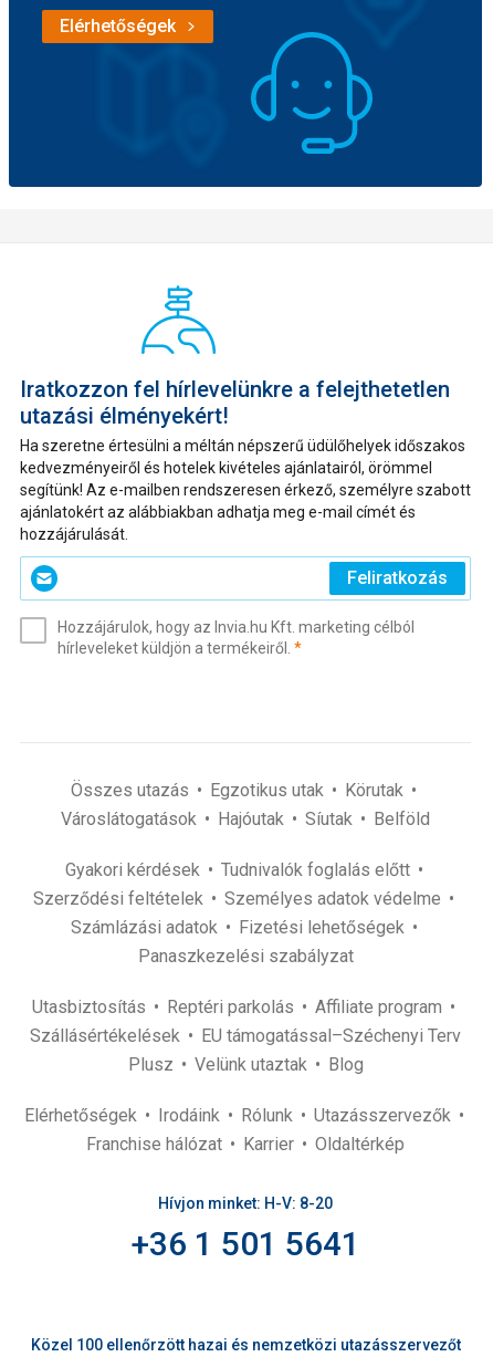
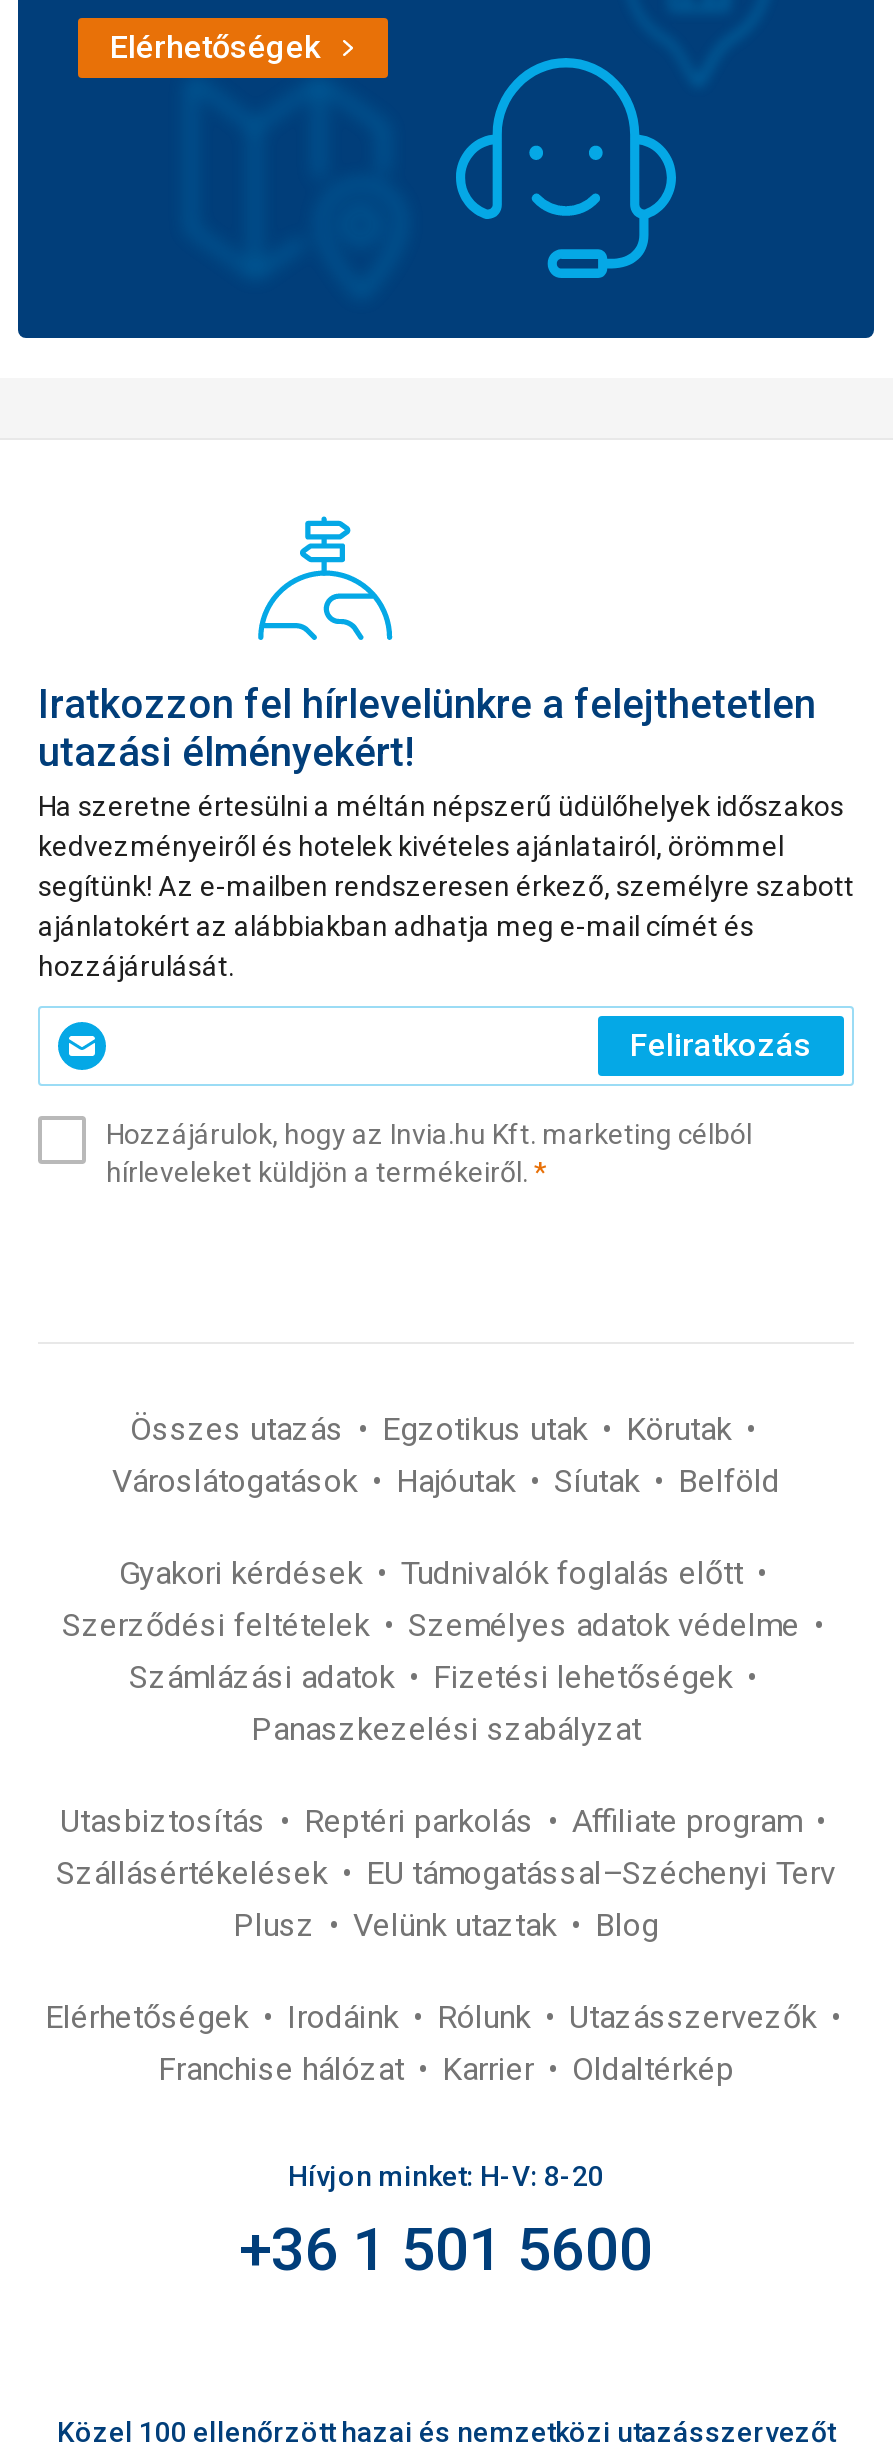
[131,1224,360,1263] +36 1 501 5641 -> [239,2214,653,2284] +36 1 501 5600

